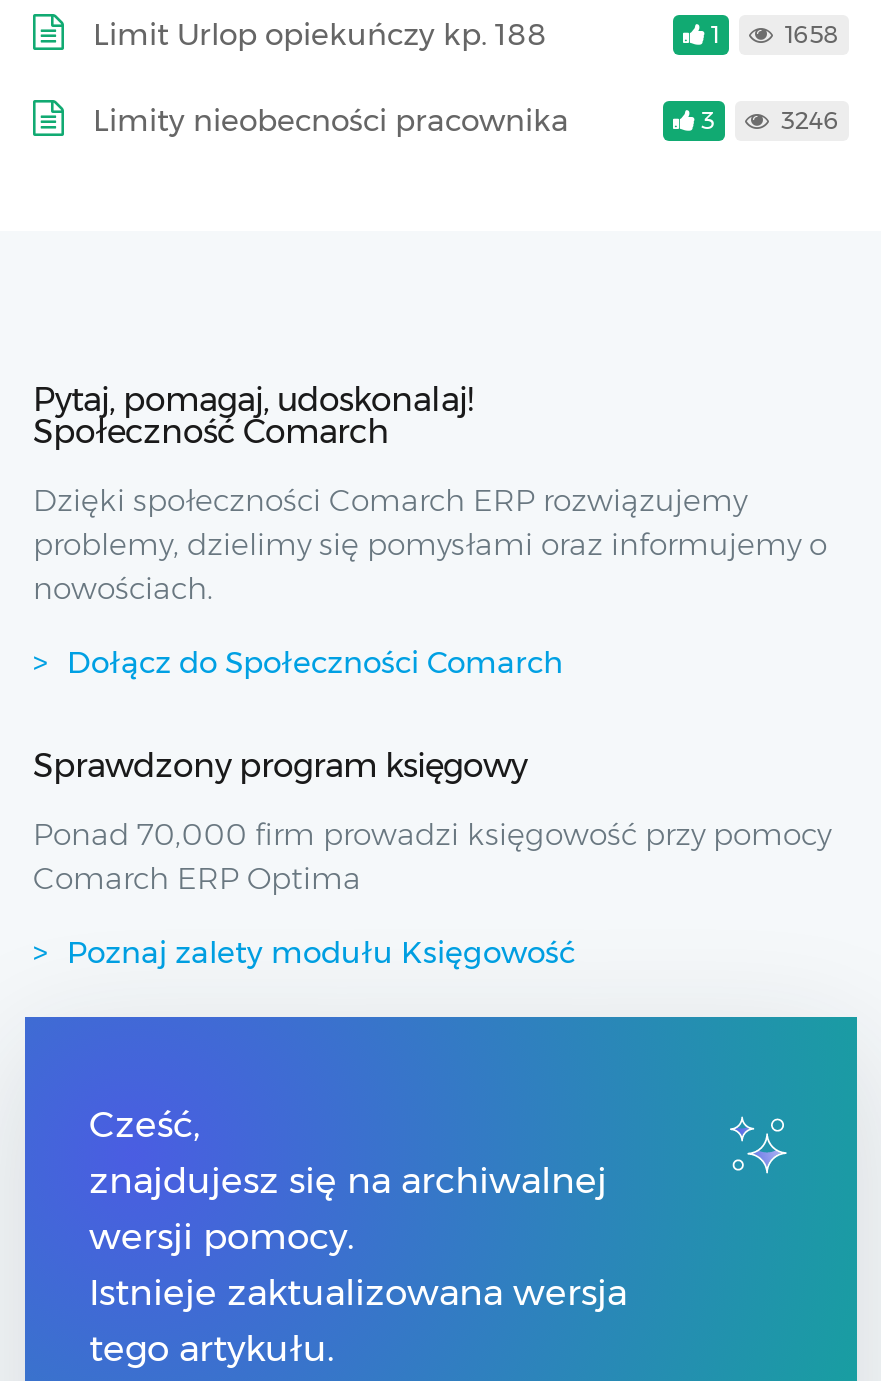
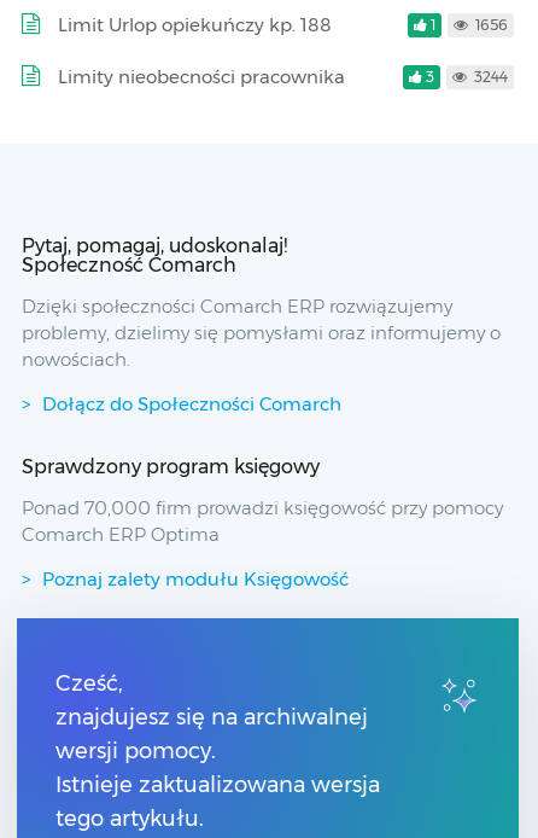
[711,18,839,48] 1 1658 -> [431,15,508,33] 1 1656
[701,104,839,134] 3 3246 -> [426,67,508,85] 3 3244

